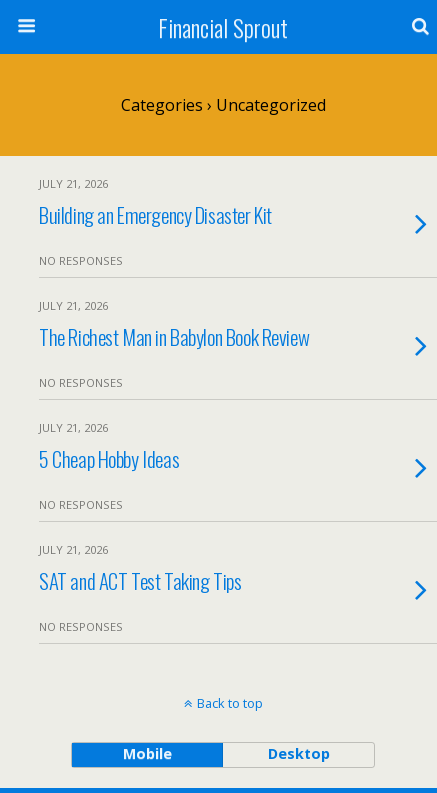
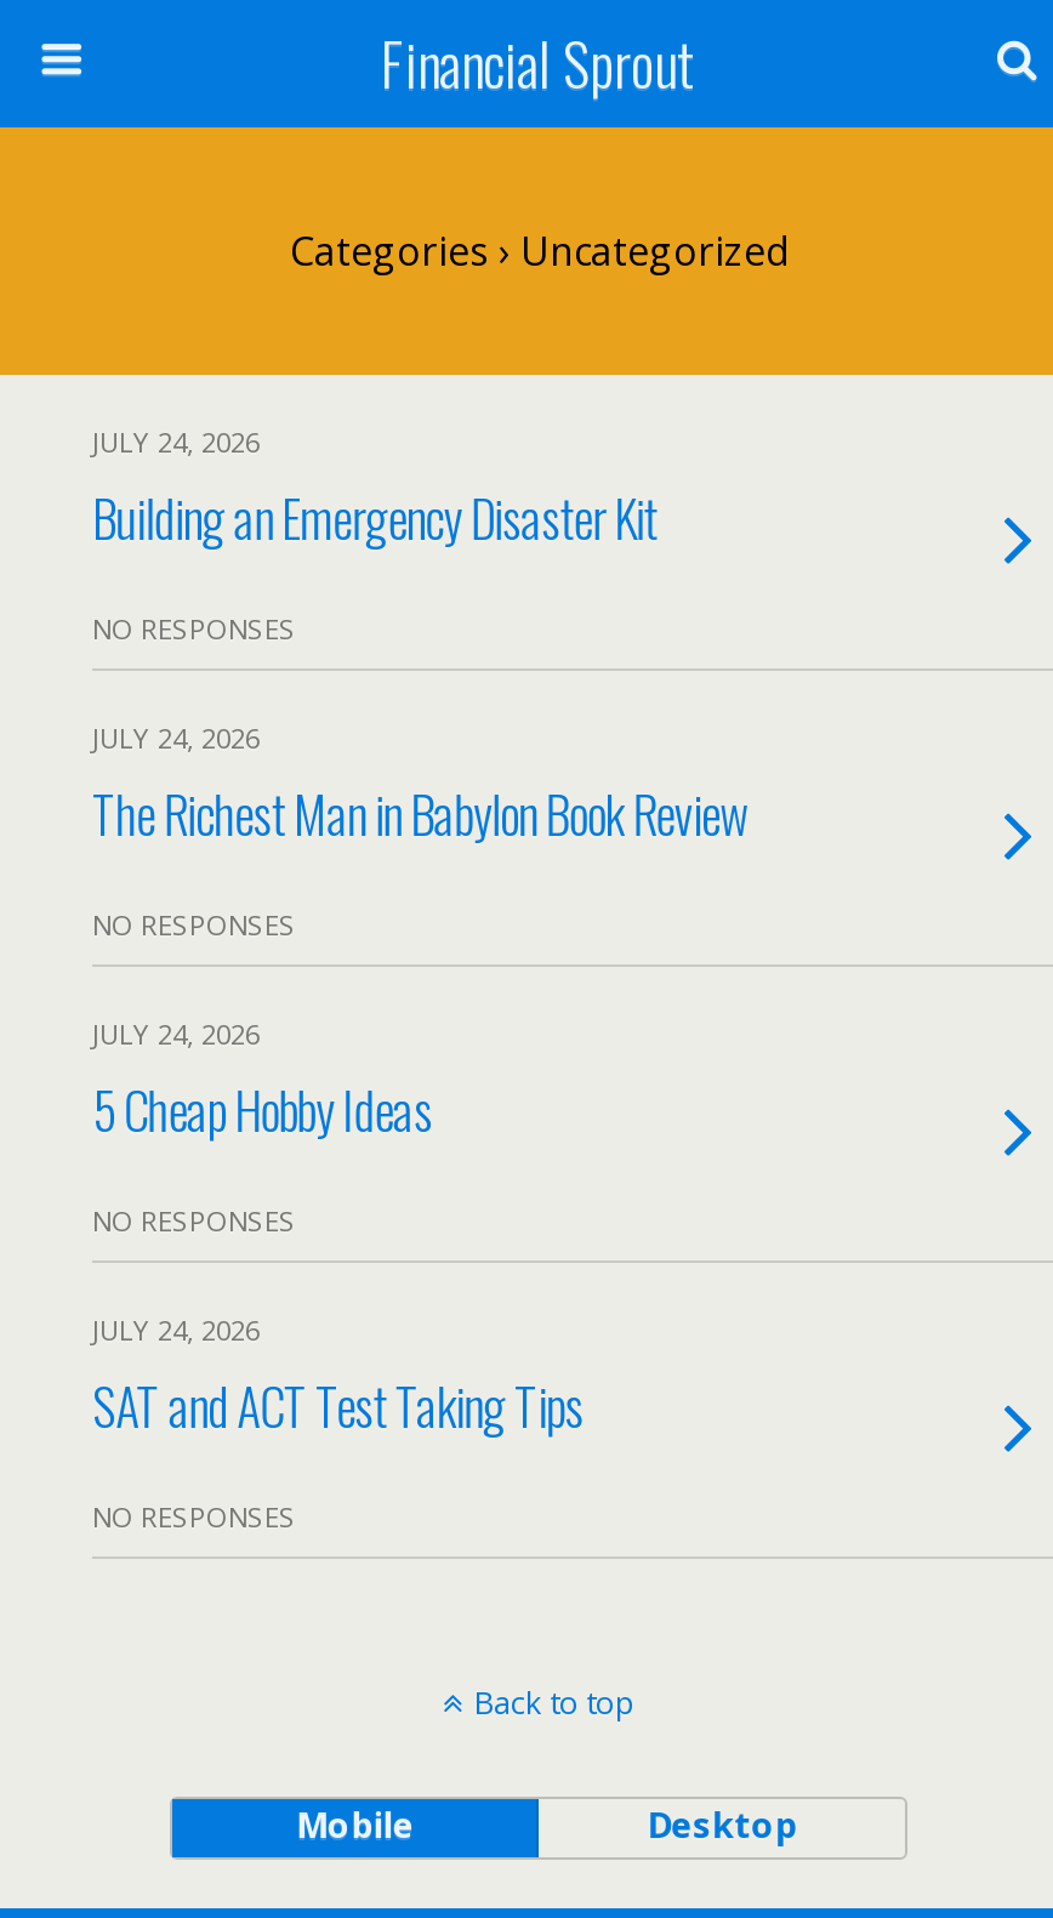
[39,176,108,191] JULY 21, 2026 -> [92,423,260,460] JULY 24, 2026
[39,298,108,313] JULY 21, 2026 -> [92,719,260,756] JULY 24, 2026
[39,420,108,435] JULY 21, 2026 -> [92,1015,260,1052] JULY 24, 2026
[39,542,108,557] JULY 21, 2026 -> [92,1311,260,1348] JULY 24, 2026

